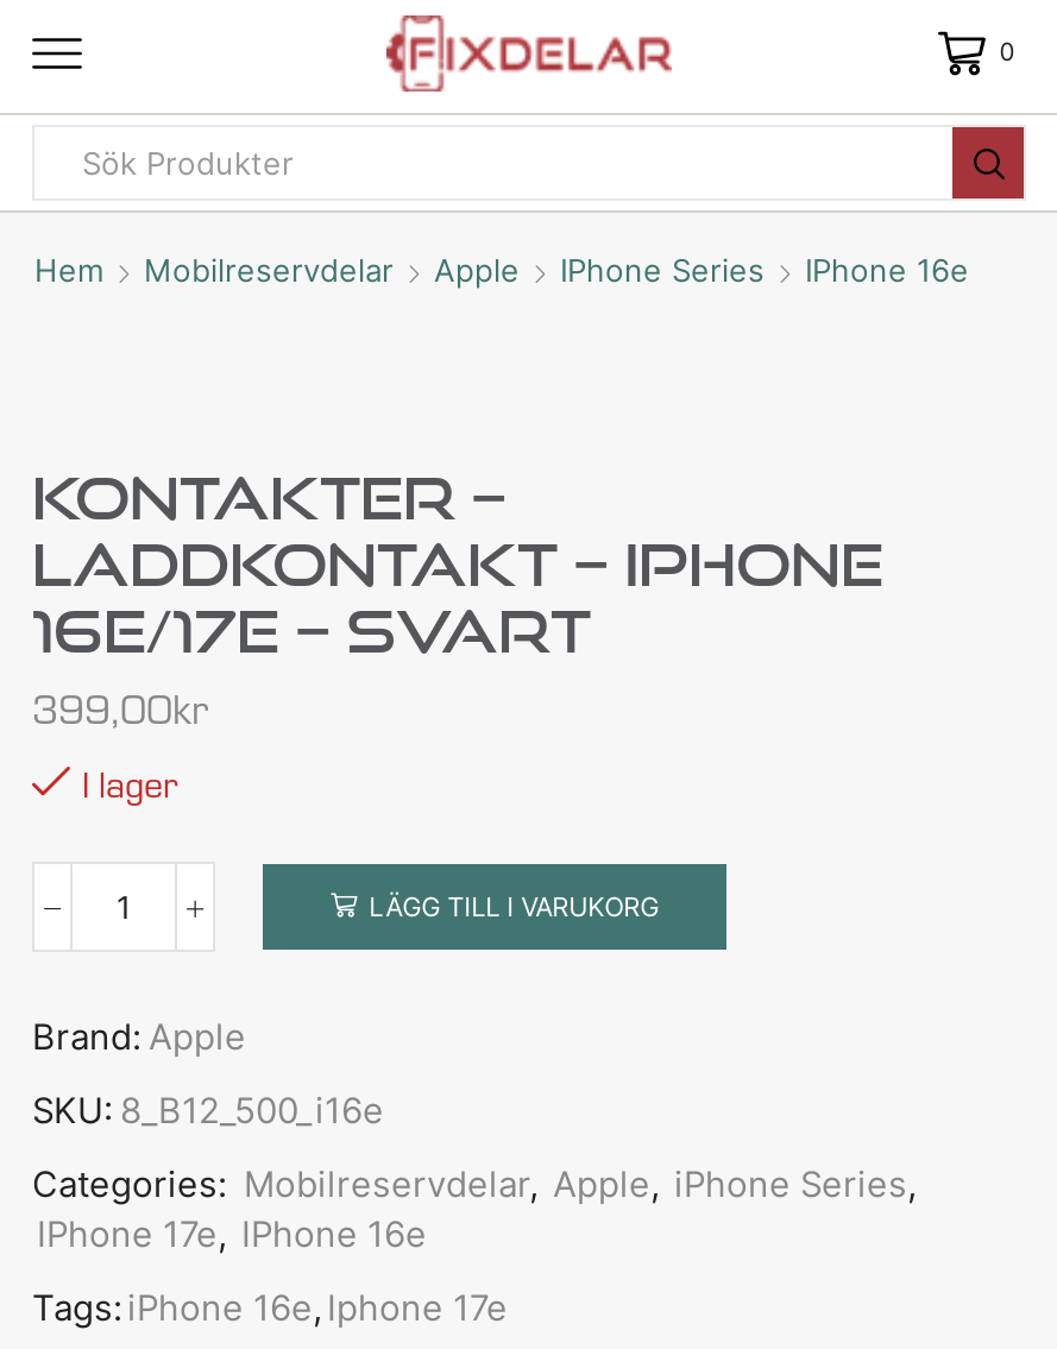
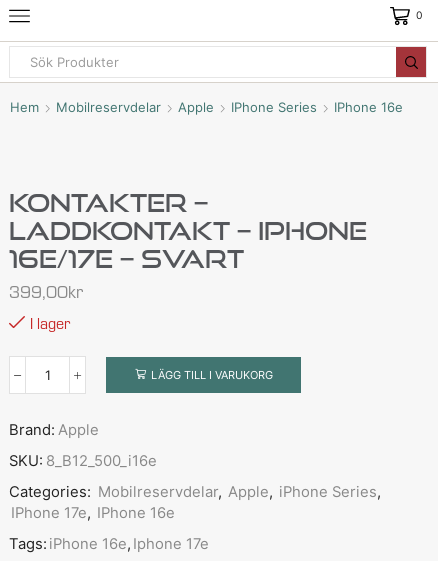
[384,13,674,94] [image] -> none

